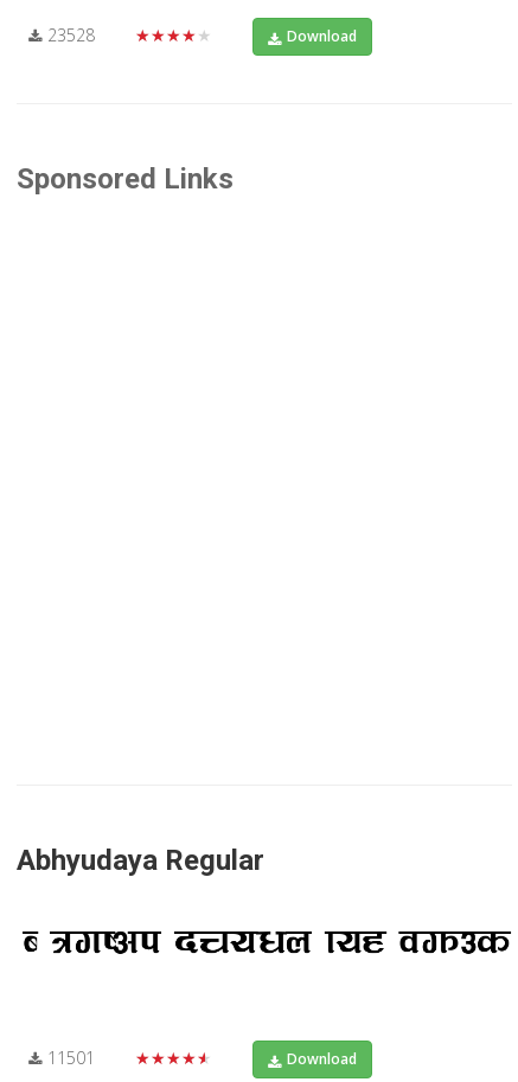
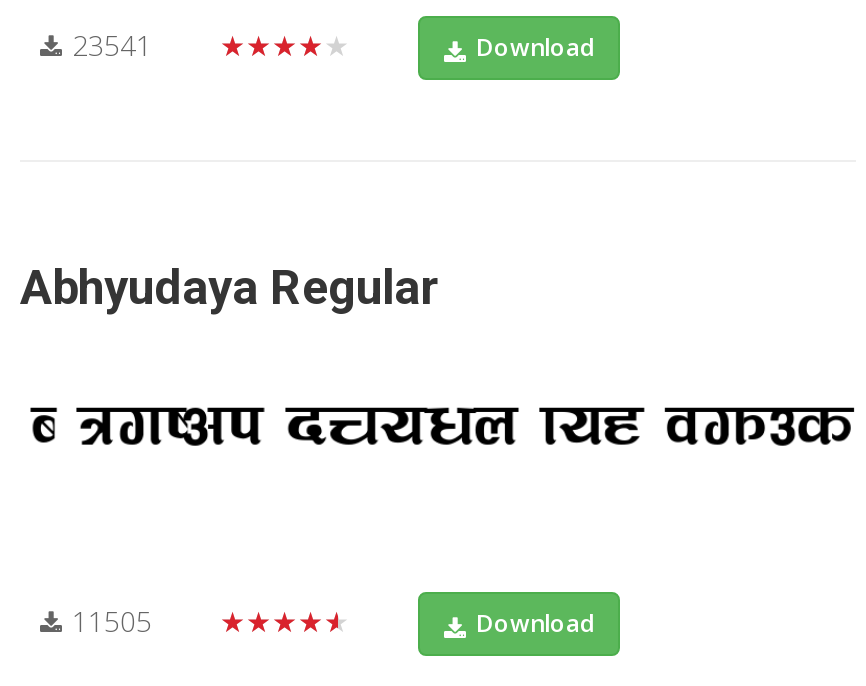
[47,24,95,46] 23528 -> [72,26,152,64] 23541
[17,163,234,196] Sponsored Links -> none
[47,1046,95,1068] 11501 -> [72,601,152,639] 11505

